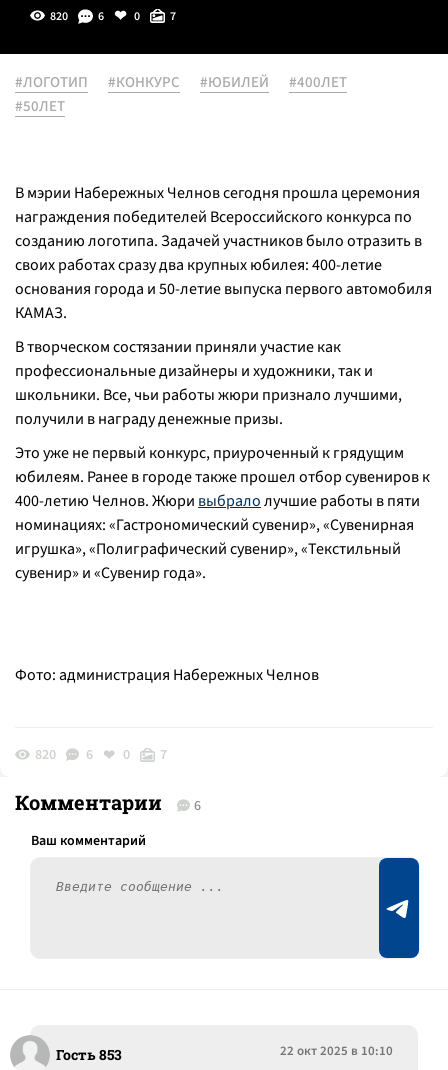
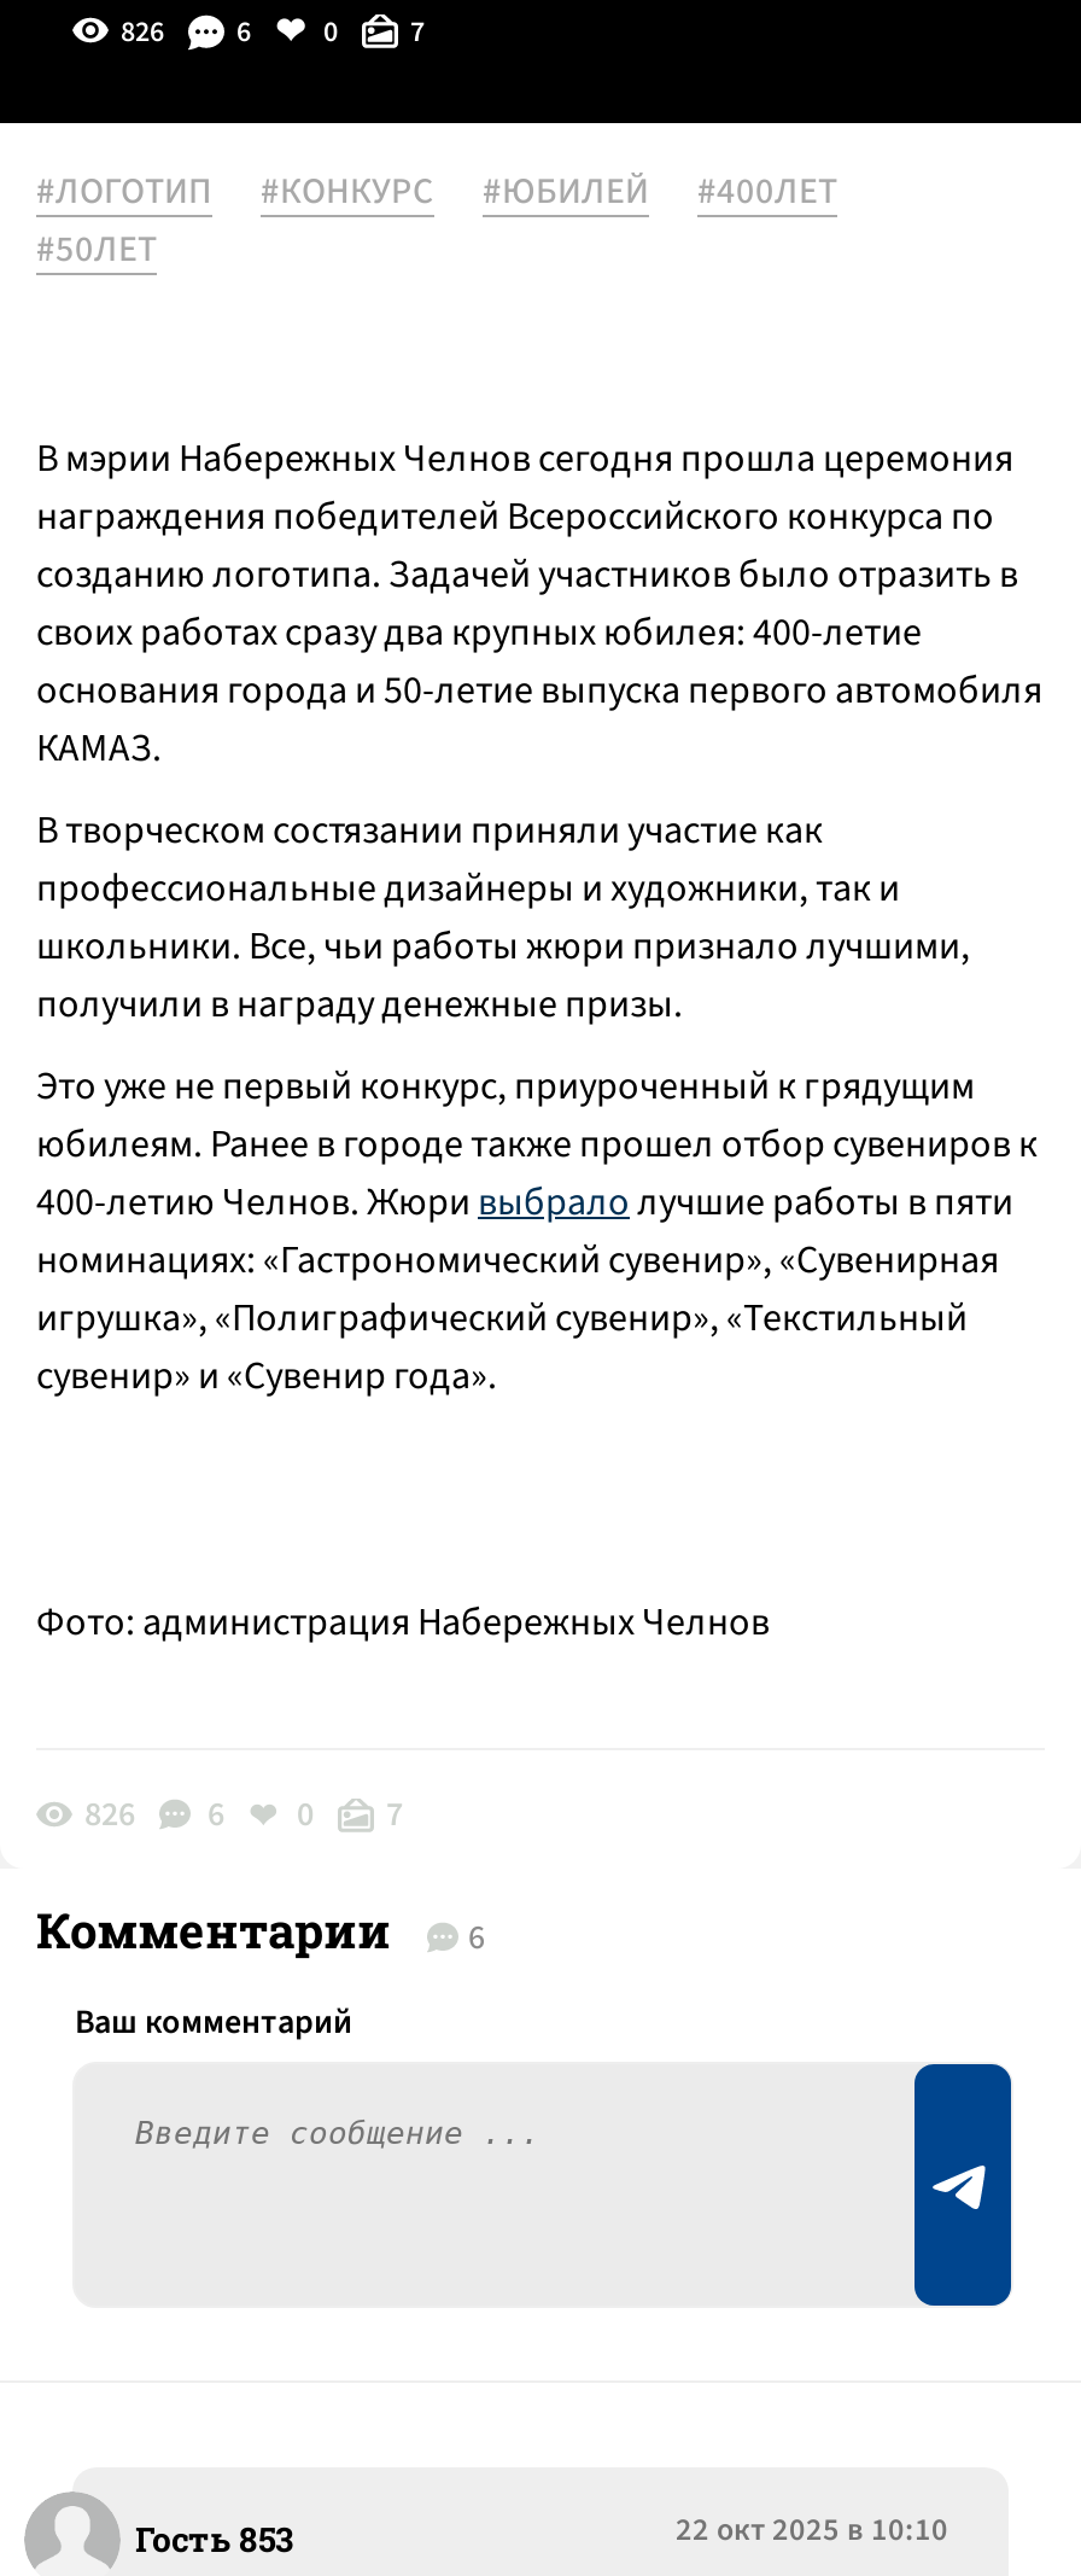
[50,8,176,25] 820 6 0 7 -> [121,12,425,53] 826 6 0 7
[35,745,167,765] 820 6 0 7 -> [84,1791,403,1840] 826 6 0 7

